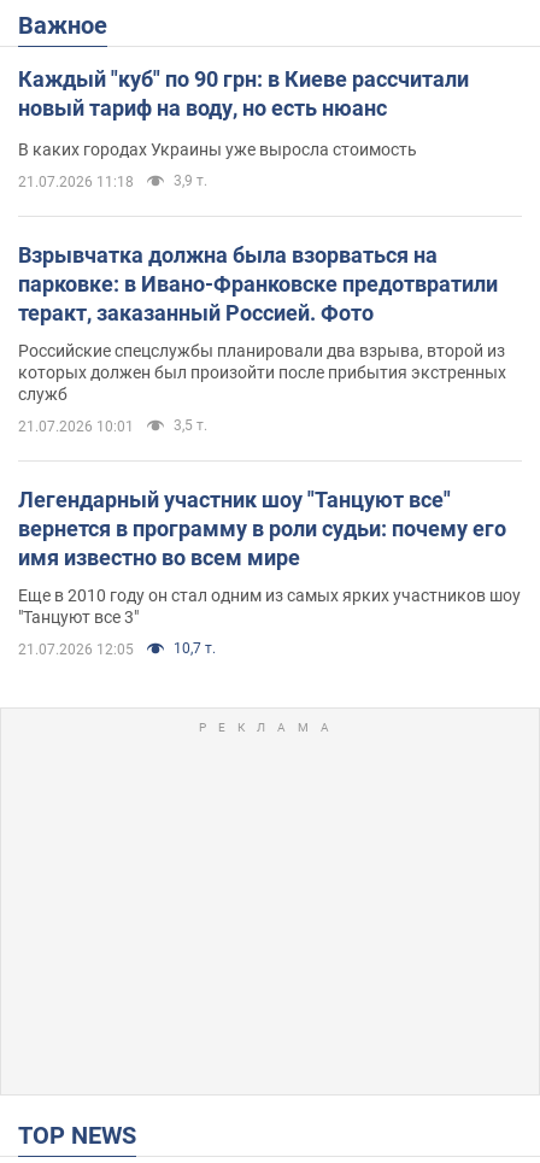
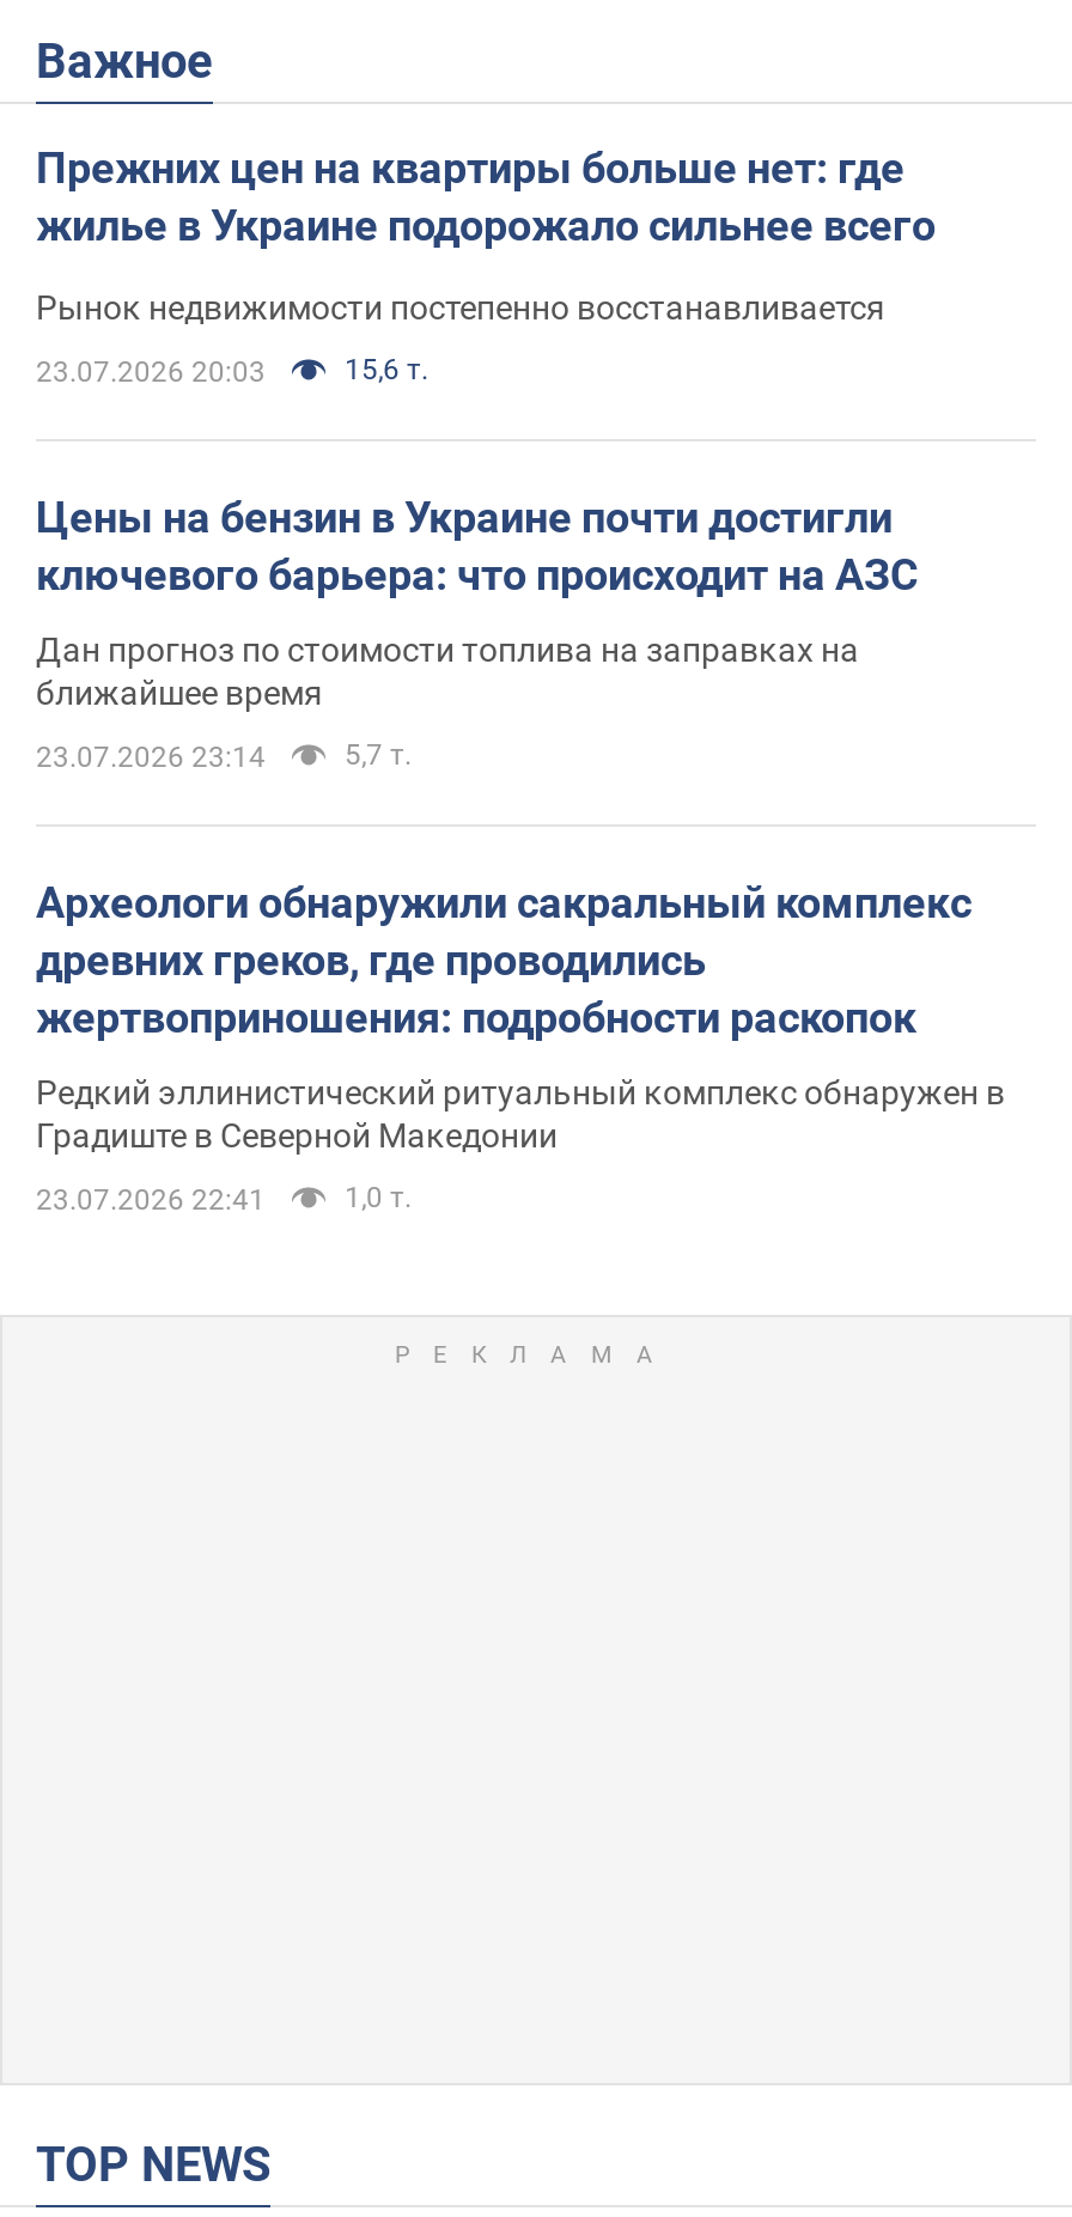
[18,66,469,120] Каждый "куб" по 90 грн: в Киеве рассчитали | новый тариф на воду, но есть нюанс -> [36,142,936,249] Прежних цен на квартиры больше нет: где | жилье в Украине подорожало сильнее всего
[18,139,417,159] В каких городах Украины уже выросла стоимость -> [36,288,885,326] Рынок недвижимости постепенно восстанавливается
[18,172,207,190] 21.07.2026 11:18 | 3,9 т. -> [36,352,428,388] 23.07.2026 20:03 | 15,6 т.
[18,242,498,325] Взрывчатка должна была взорваться на | парковке: в Ивано-Франковске предотвратили | теракт, заказанный Россией. Фото -> [36,491,919,599] Цены на бензин в Украине почти достигли | ключевого барьера: что происходит на АЗС
[18,341,506,403] Российские спецслужбы планировали два взрыва, второй из | которых должен был произойти после прибытия экстренных | служб -> [36,630,859,711] Дан прогноз по стоимости топлива на заправках на | ближайшее время
[18,417,207,435] 21.07.2026 10:01 | 3,5 т. -> [36,737,412,773] 23.07.2026 23:14 | 5,7 т.
[18,487,506,570] Легендарный участник шоу "Танцуют все" | вернется в программу в роли судьи: почему его | имя известно во всем мире -> [36,876,971,1041] Археологи обнаружили сакральный комплекс | древних греков, где проводились | жертвоприношения: подробности раскопок
[18,585,521,626] Еще в 2010 году он стал одним из самых ярких участников шоу | "Танцуют все 3" -> [36,1072,1005,1154] Редкий эллинистический ритуальный комплекс обнаружен в | Градиште в Северной Македонии
[18,640,216,658] 21.07.2026 12:05 | 10,7 т. -> [36,1180,412,1216] 23.07.2026 22:41 | 1,0 т.

